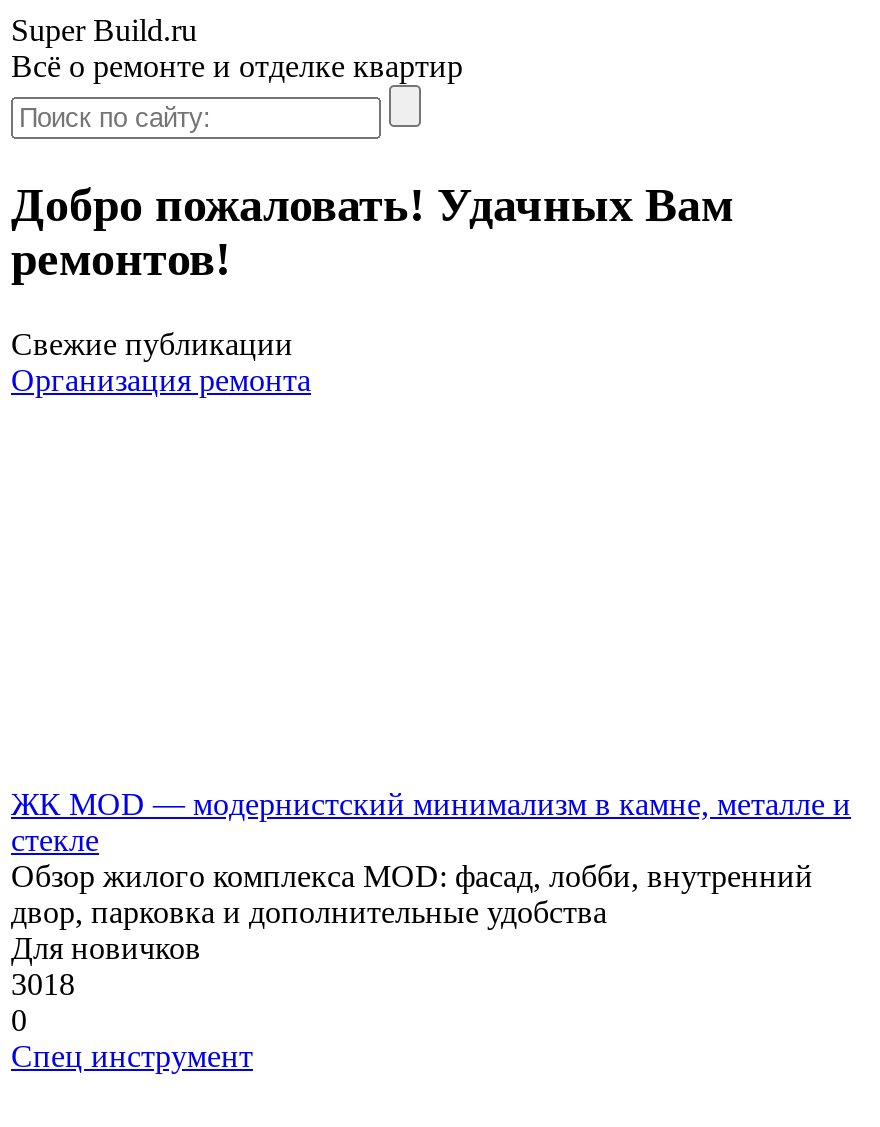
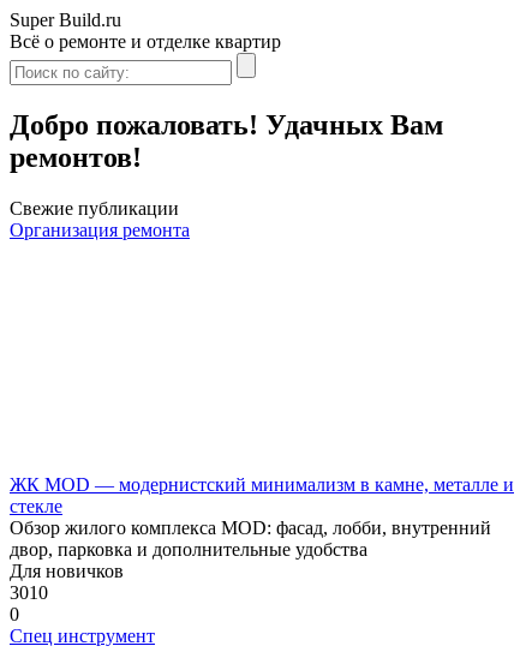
[11,967,75,1001] 3018 -> [10,582,48,603] 3010

